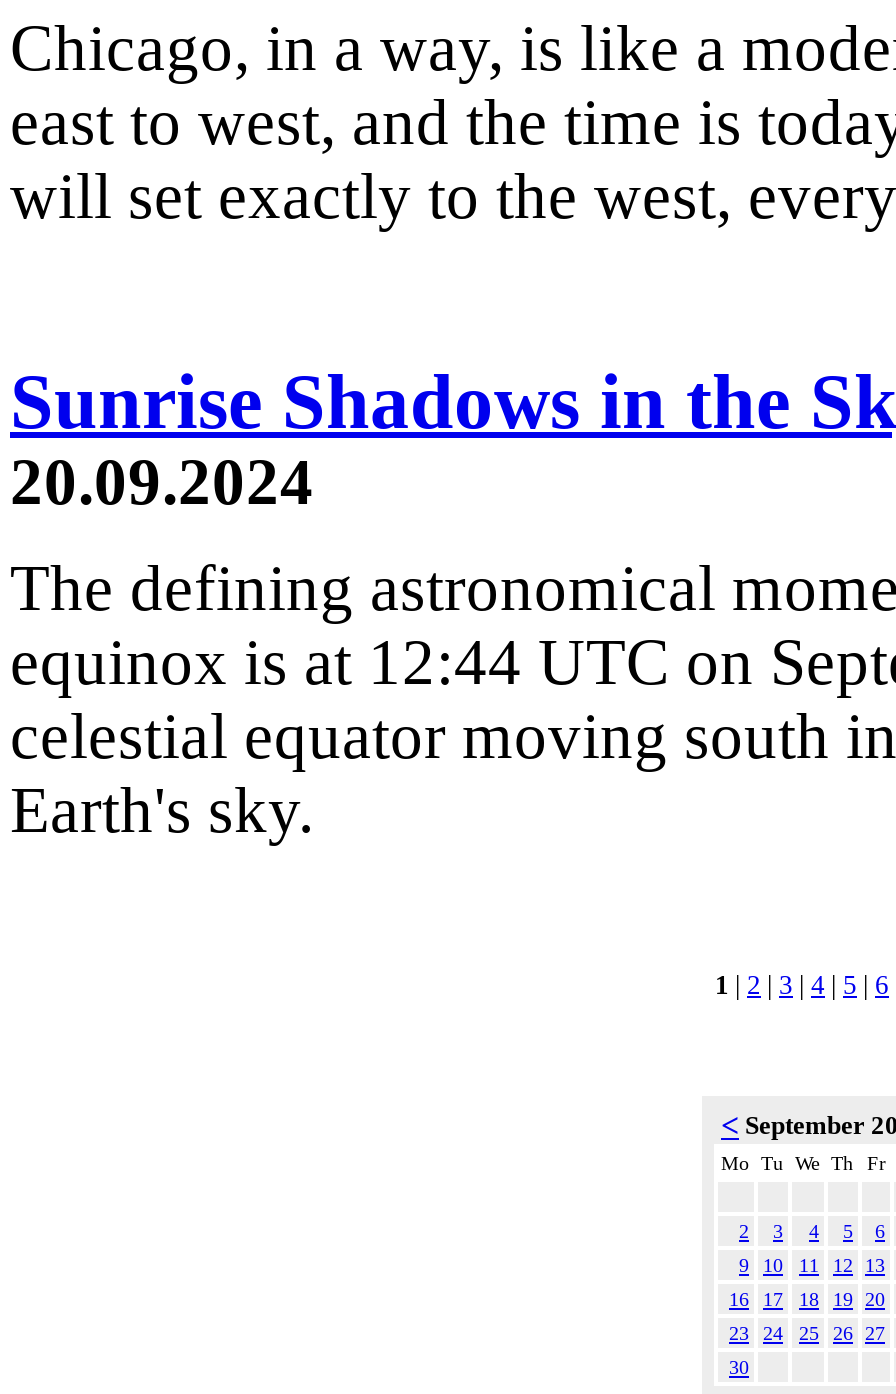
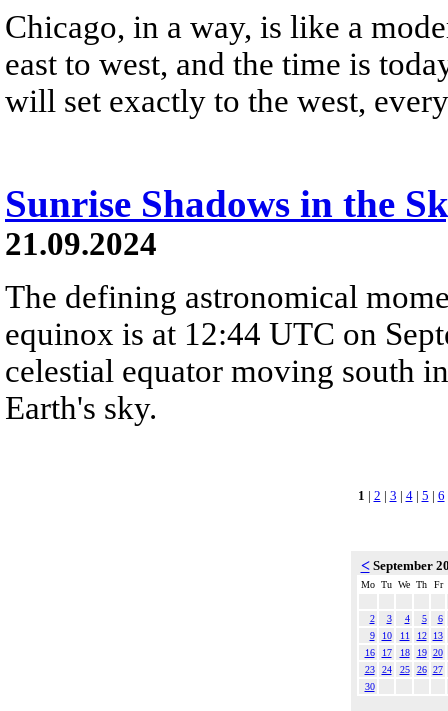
[10,446,314,518] 20.09.2024 -> [5,226,157,262] 21.09.2024

